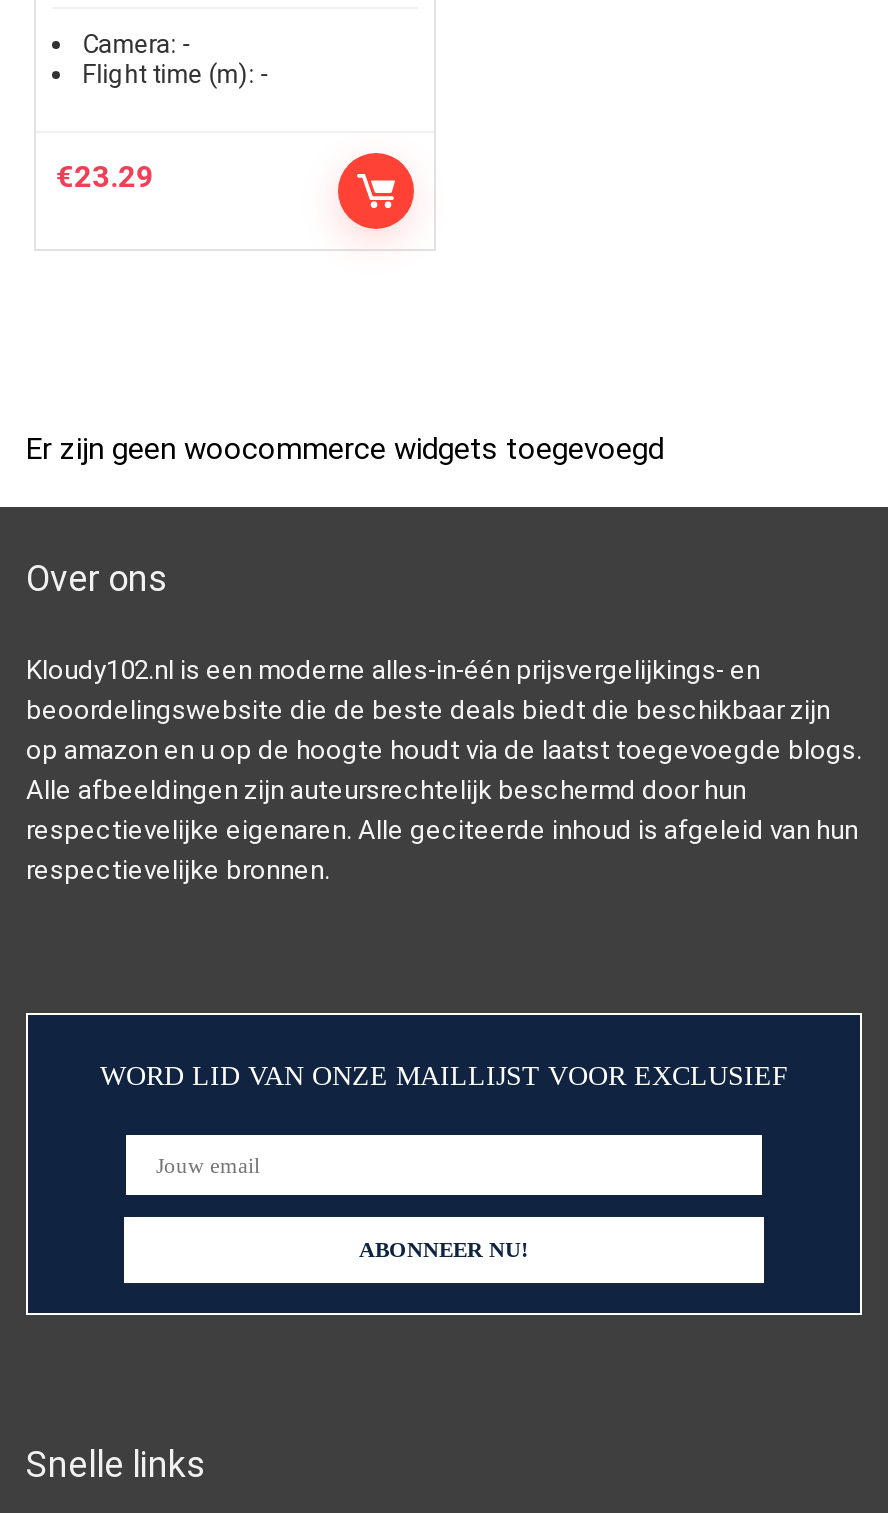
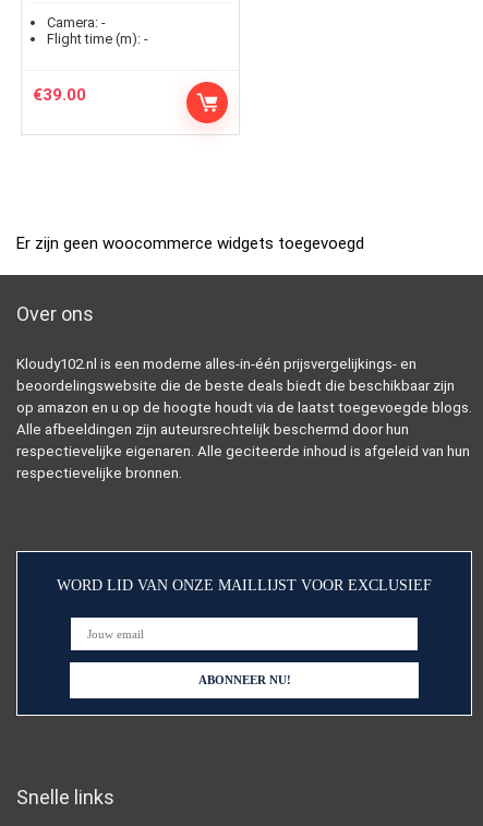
[56,158,154,194] €23.29 -> [33,85,86,104] €39.00

